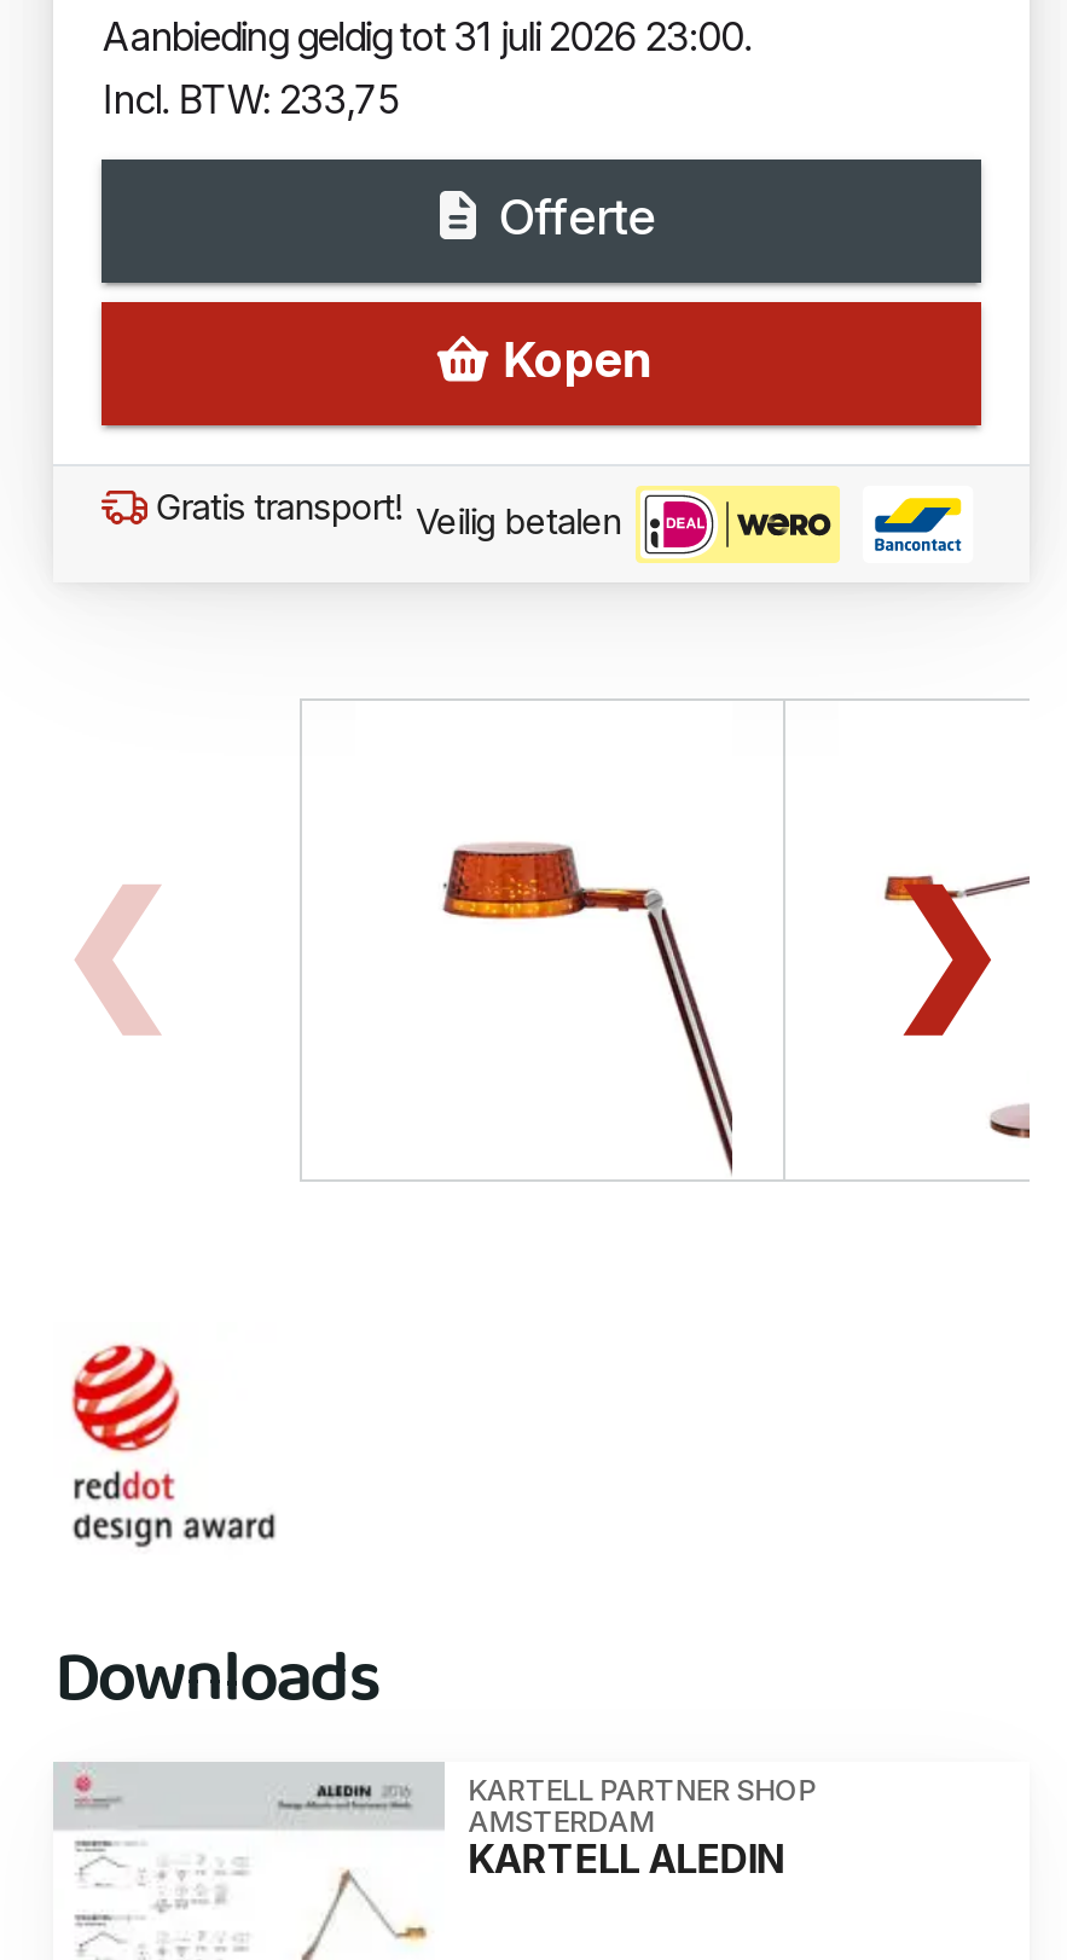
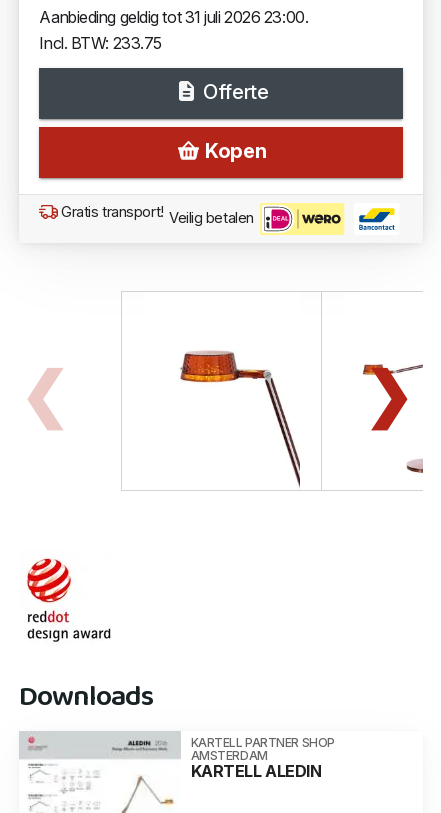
[102,75,398,123] Incl. BTW: 233,75 -> [39,33,162,53] Incl. BTW: 233.75

